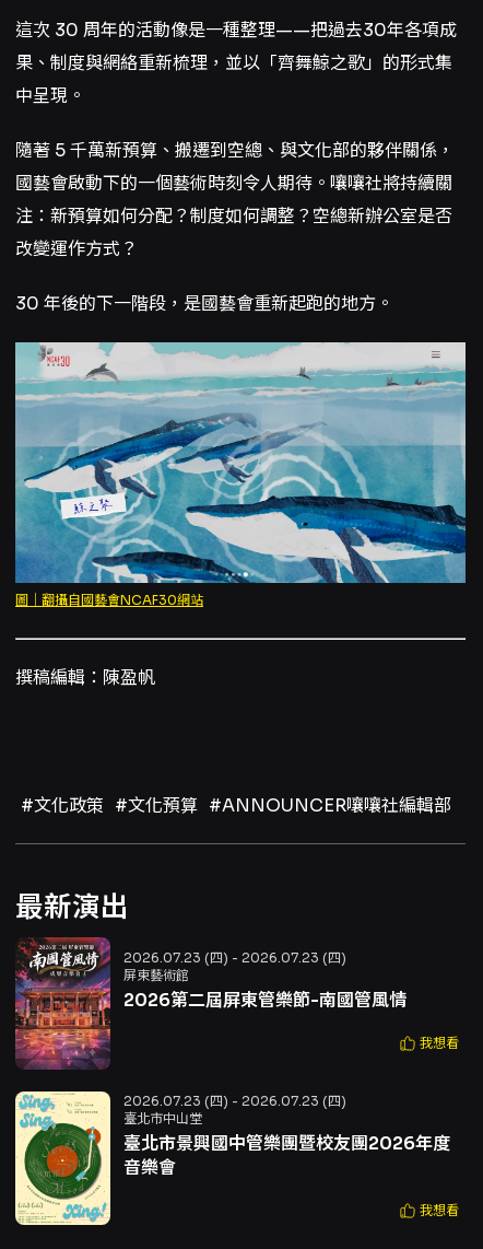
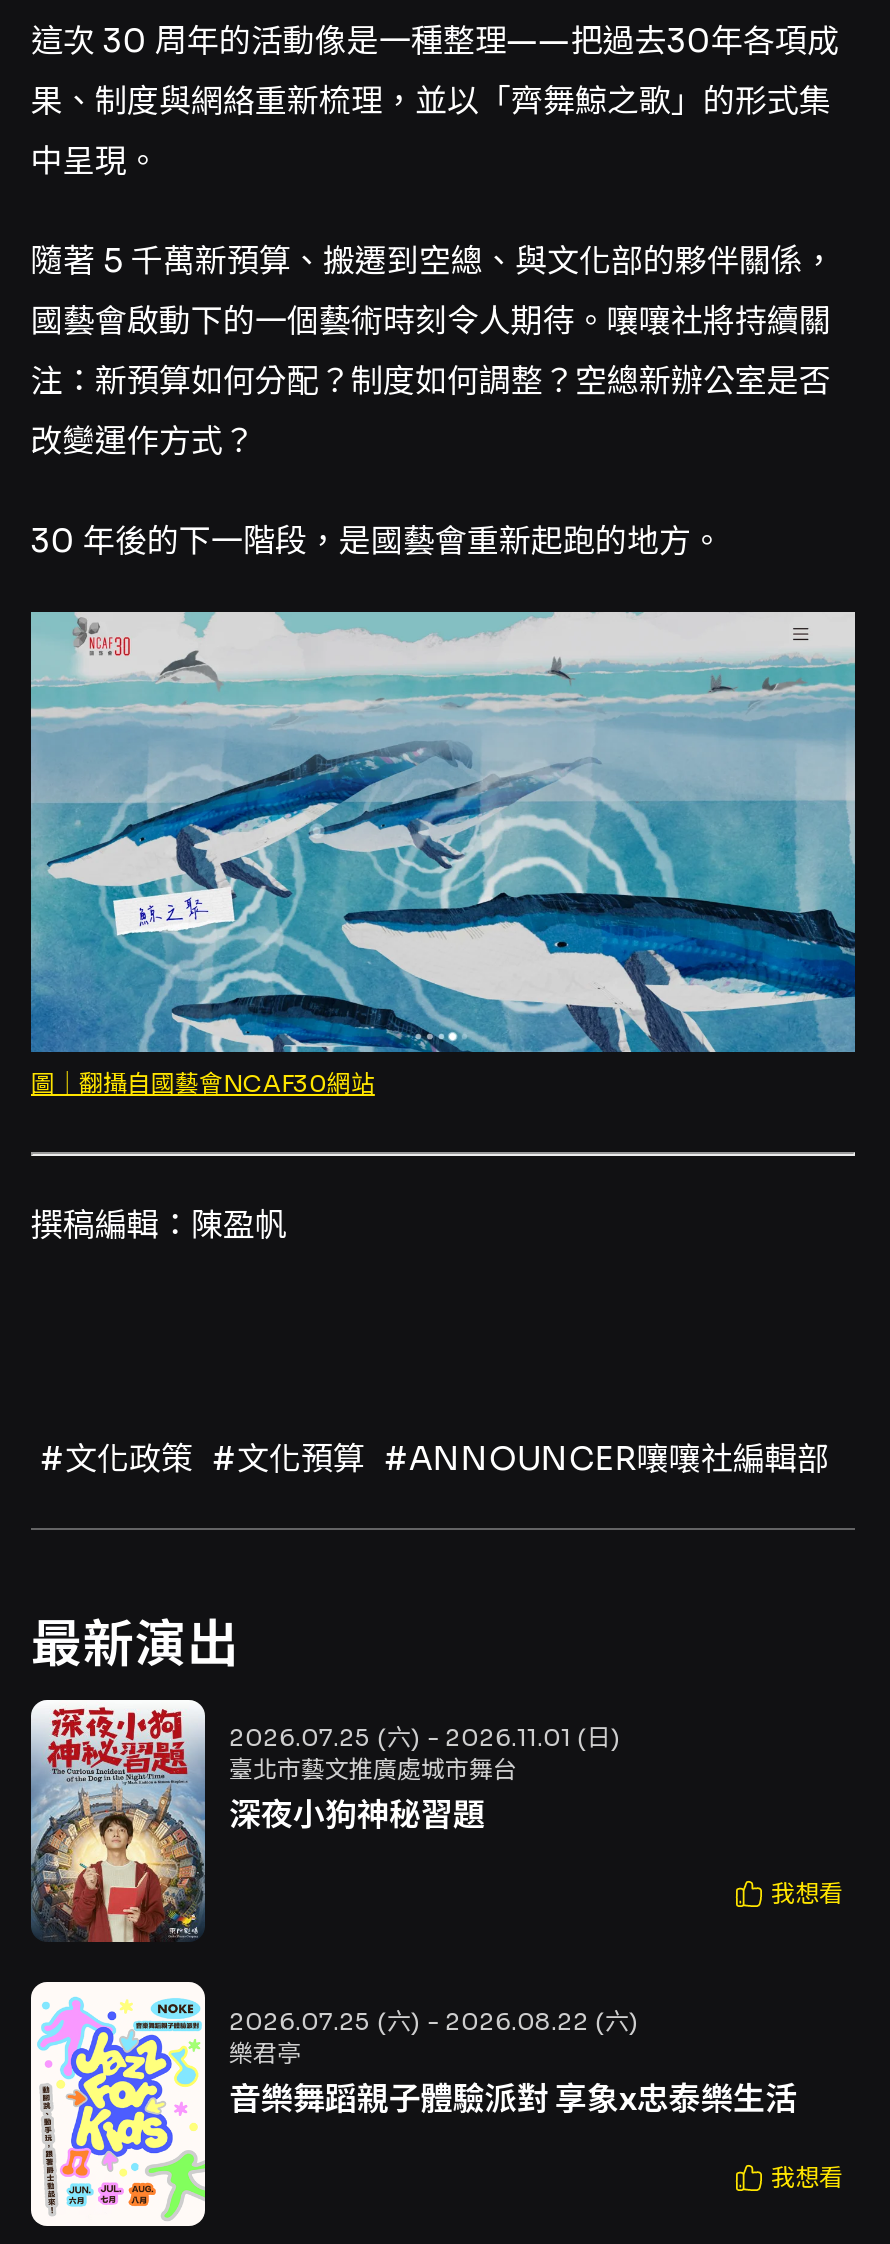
[14,936,406,1070] [image] | 2026.07.23 (四) - 2026.07.23 (四) | 屏東藝術館 | 2026第二屆屏東管樂節-南國管風情 -> [29,1698,621,1944] [image] | 2026.07.25 (六) - 2026.11.01 (日) | 臺北市藝文推廣處城市舞台 | 深夜小狗神秘習題
[14,1092,450,1237] [image] | 2026.07.23 (四) - 2026.07.23 (四) | 臺北市中山堂 | 臺北市景興國中管樂團暨校友團2026年度 | 音樂會 -> [29,1982,797,2228] [image] | 2026.07.25 (六) - 2026.08.22 (六) | 樂君亭 | 音樂舞蹈親子體驗派對 享象x忠泰樂生活

